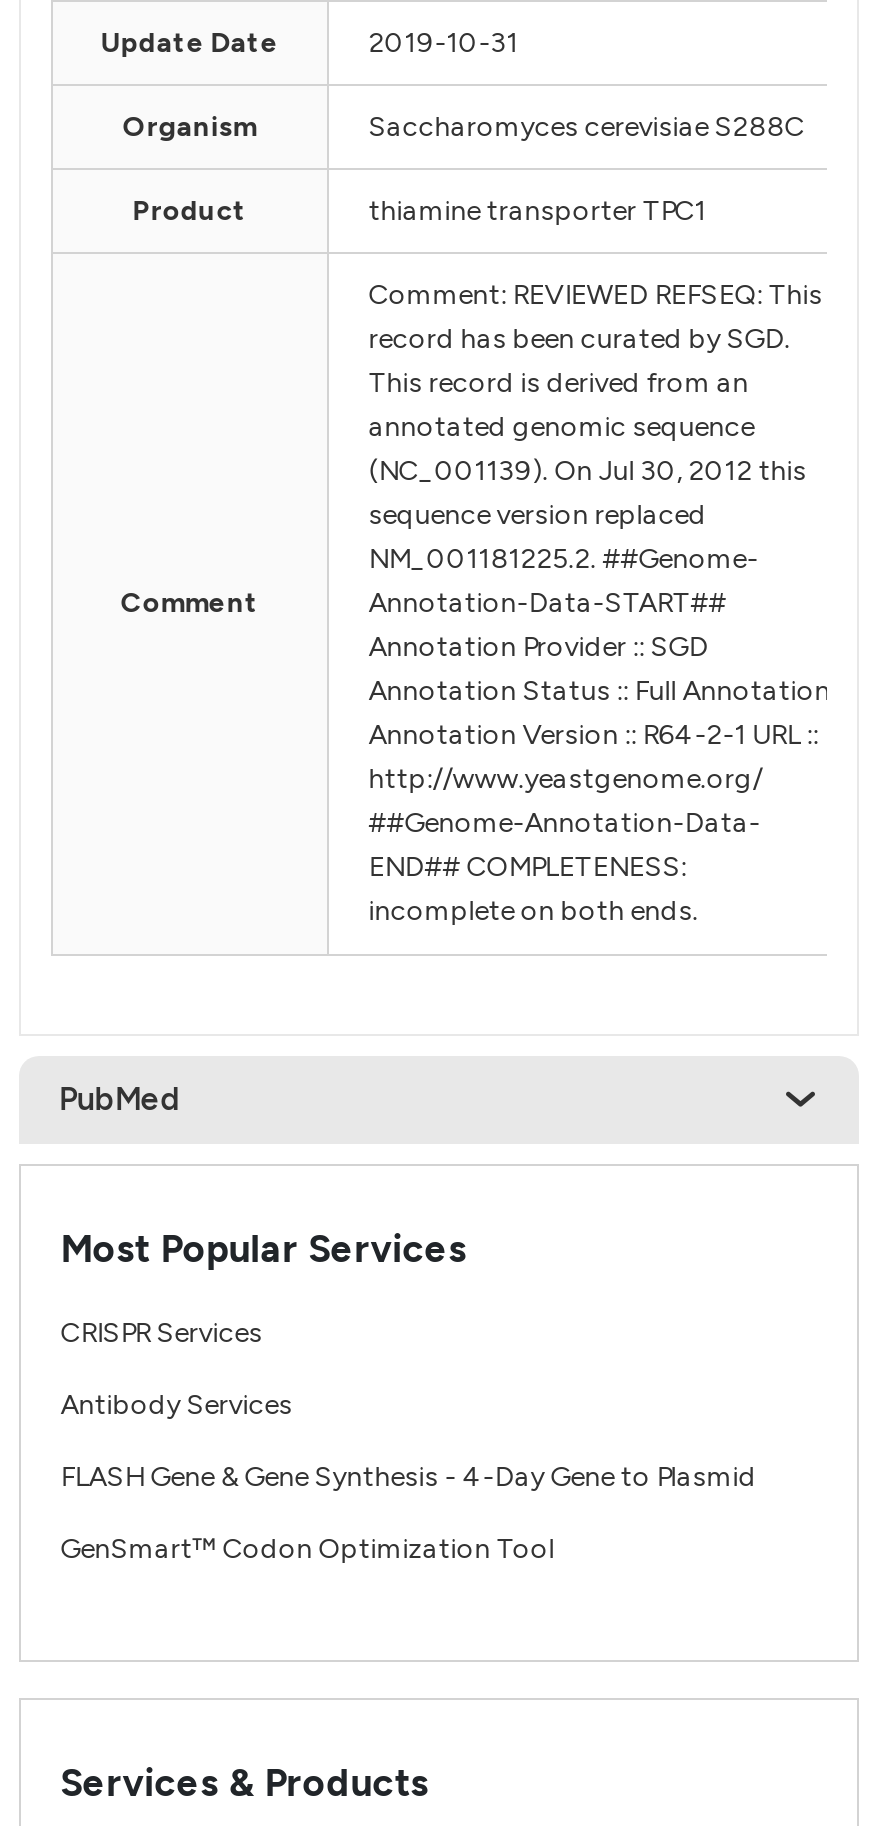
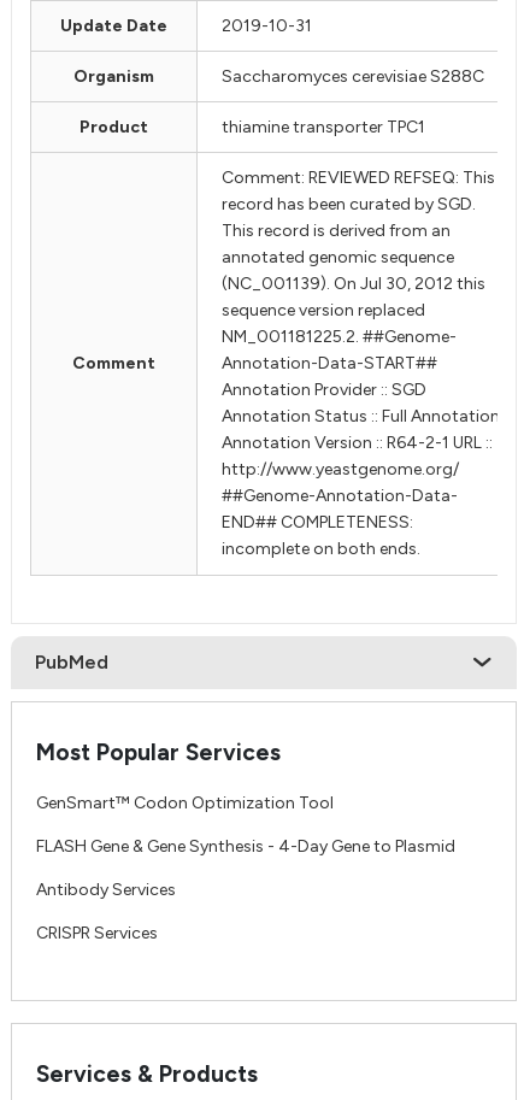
moved [60,1316,756,1494] -> [36,836,455,943]: FLASH Gene & Gene Synthesis - 4-Day Gene to Plasmid | Antibody Services | CRISPR Services
moved [60,1532,554,1566] -> [36,793,333,813]: GenSmart™ Codon Optimization Tool

